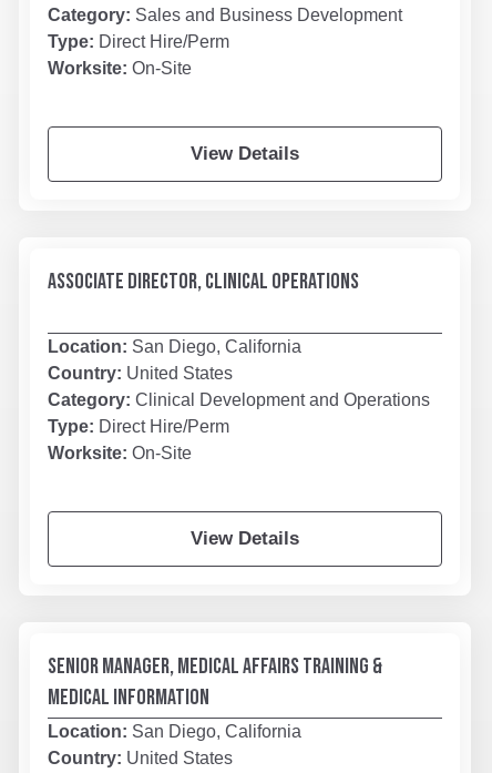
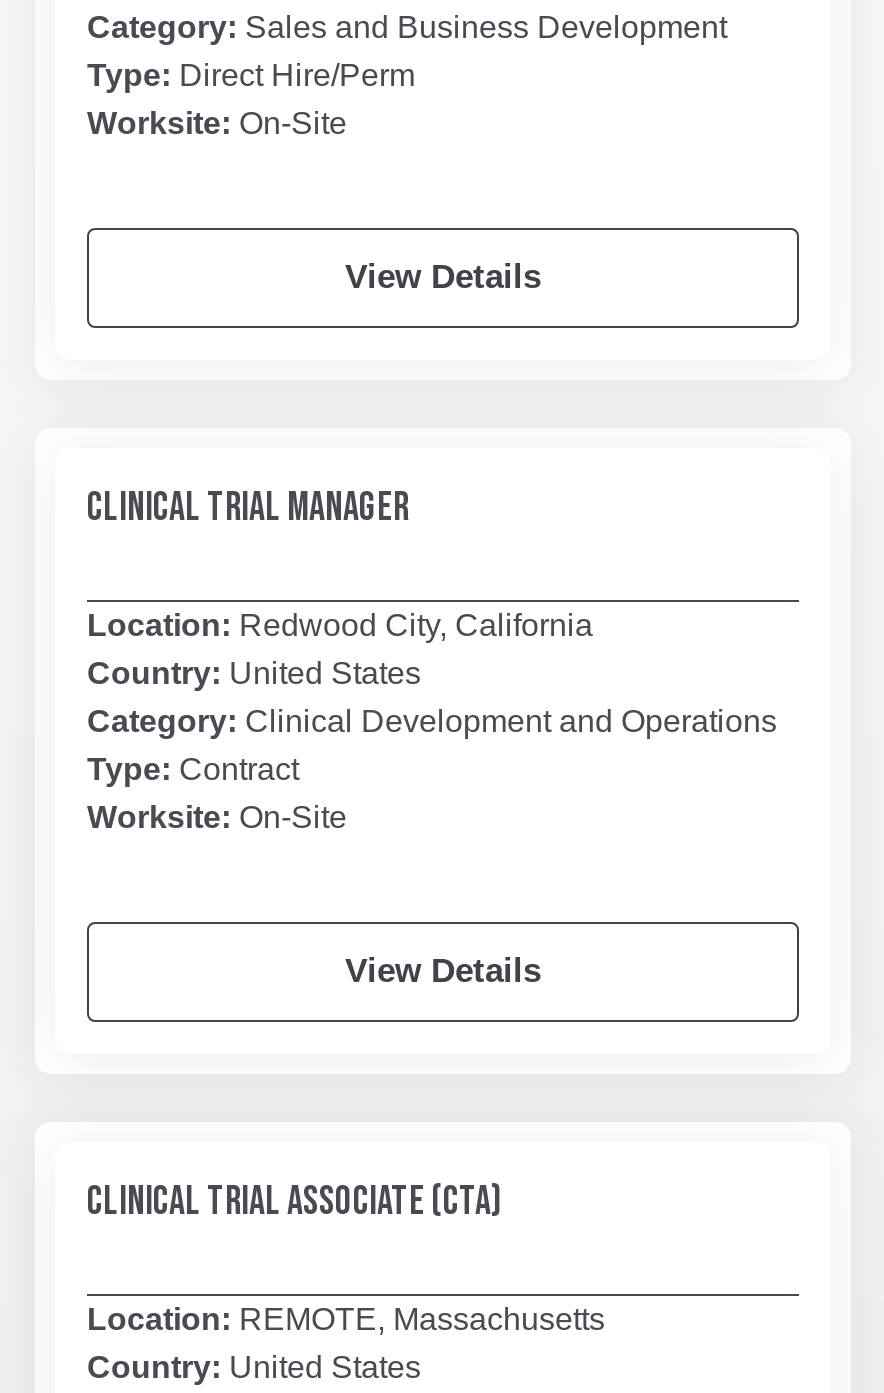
[48,268,359,295] ASSOCIATE DIRECTOR, CLINICAL OPERATIONS -> [87,484,409,532] CLINICAL TRIAL MANAGER
[48,337,301,356] Location: San Diego, California -> [87,608,593,642] Location: Redwood City, California
[48,417,229,436] Type: Direct Hire/Perm -> [87,752,299,786] Type: Contract
[48,653,382,741] SENIOR MANAGER, MEDICAL AFFAIRS TRAINING & | MEDICAL INFORMATION | Location: San Diego, California -> [87,1178,605,1336] CLINICAL TRIAL ASSOCIATE (CTA) | Location: REMOTE, Massachusetts

